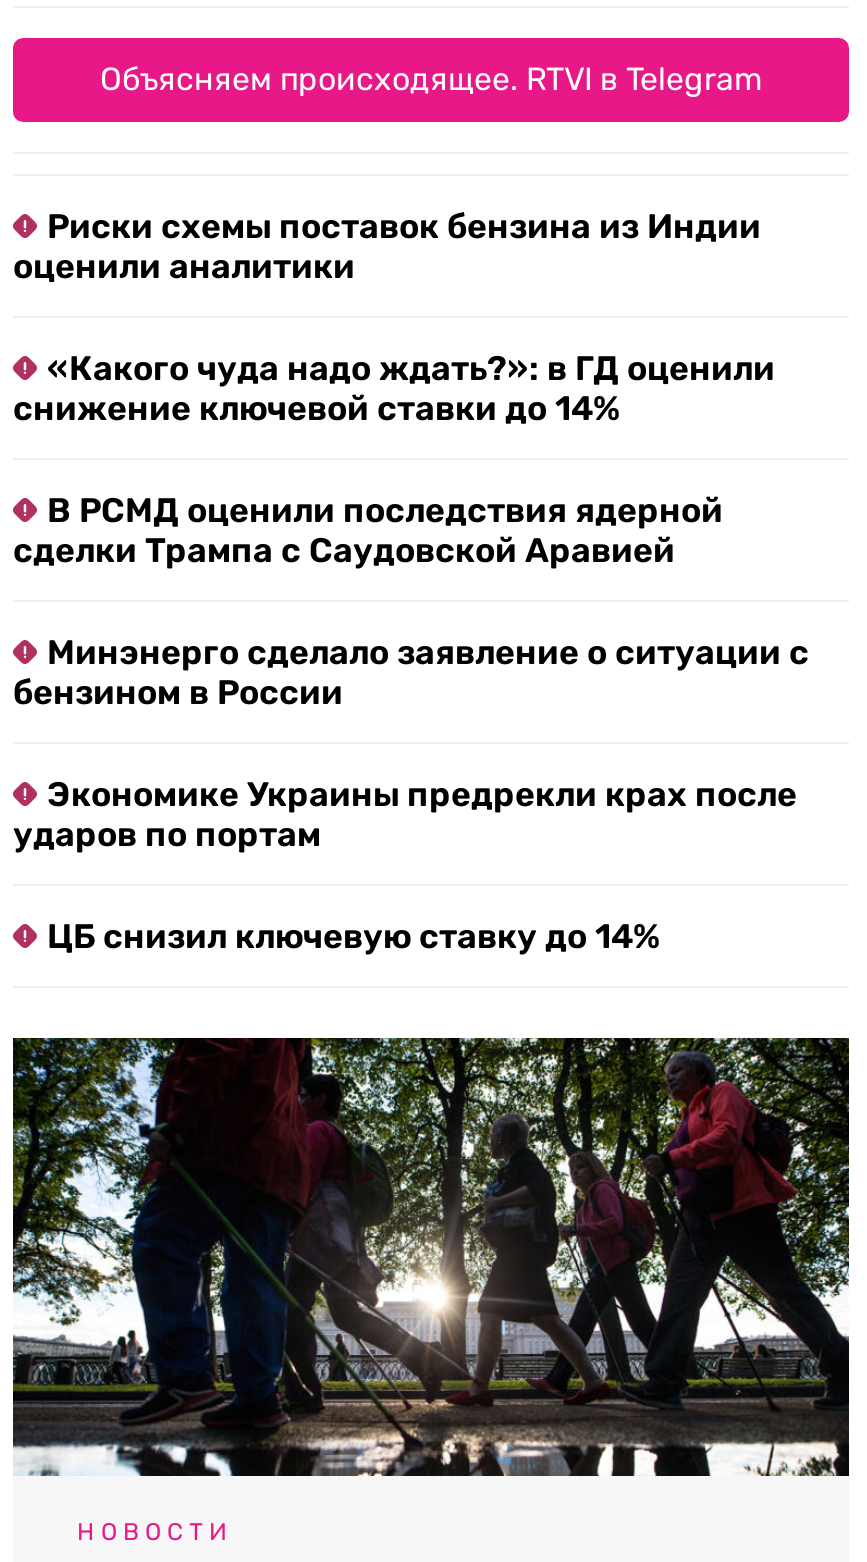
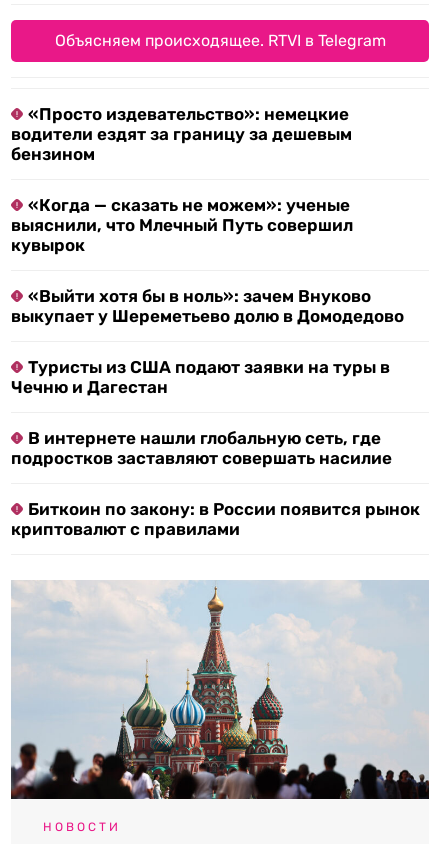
[13,206,761,286] Риски схемы поставок бензина из Индии | оценили аналитики -> [11,104,352,164] «Просто издевательство»: немецкие | водители ездят за границу за дешевым | бензином
[13,348,775,428] «Какого чуда надо ждать?»: в ГД оценили | снижение ключевой ставки до 14% -> [11,195,353,255] «Когда — сказать не можем»: ученые | выяснили, что Млечный Путь совершил | кувырок
[13,490,723,570] В РСМД оценили последствия ядерной | сделки Трампа с Саудовской Аравией -> [11,286,404,326] «Выйти хотя бы в ноль»: зачем Внуково | выкупает у Шереметьево долю в Домодедово
[13,632,809,712] Минэнерго сделало заявление о ситуации с | бензином в России -> [11,357,390,397] Туристы из США подают заявки на туры в | Чечню и Дагестан
[13,774,797,854] Экономике Украины предрекли крах после | ударов по портам -> [11,428,392,468] В интернете нашли глобальную сеть, где | подростков заставляют совершать насилие
[47,916,661,956] ЦБ снизил ключевую ставку до 14% -> [11,499,420,539] Биткоин по закону: в России появится рынок | криптовалют с правилами
[11,1052,851,1478] [image] -> [10,580,429,800] [image]

